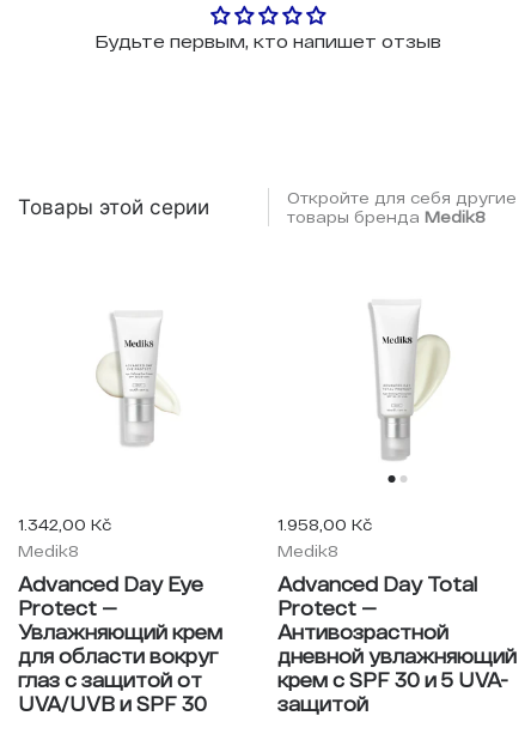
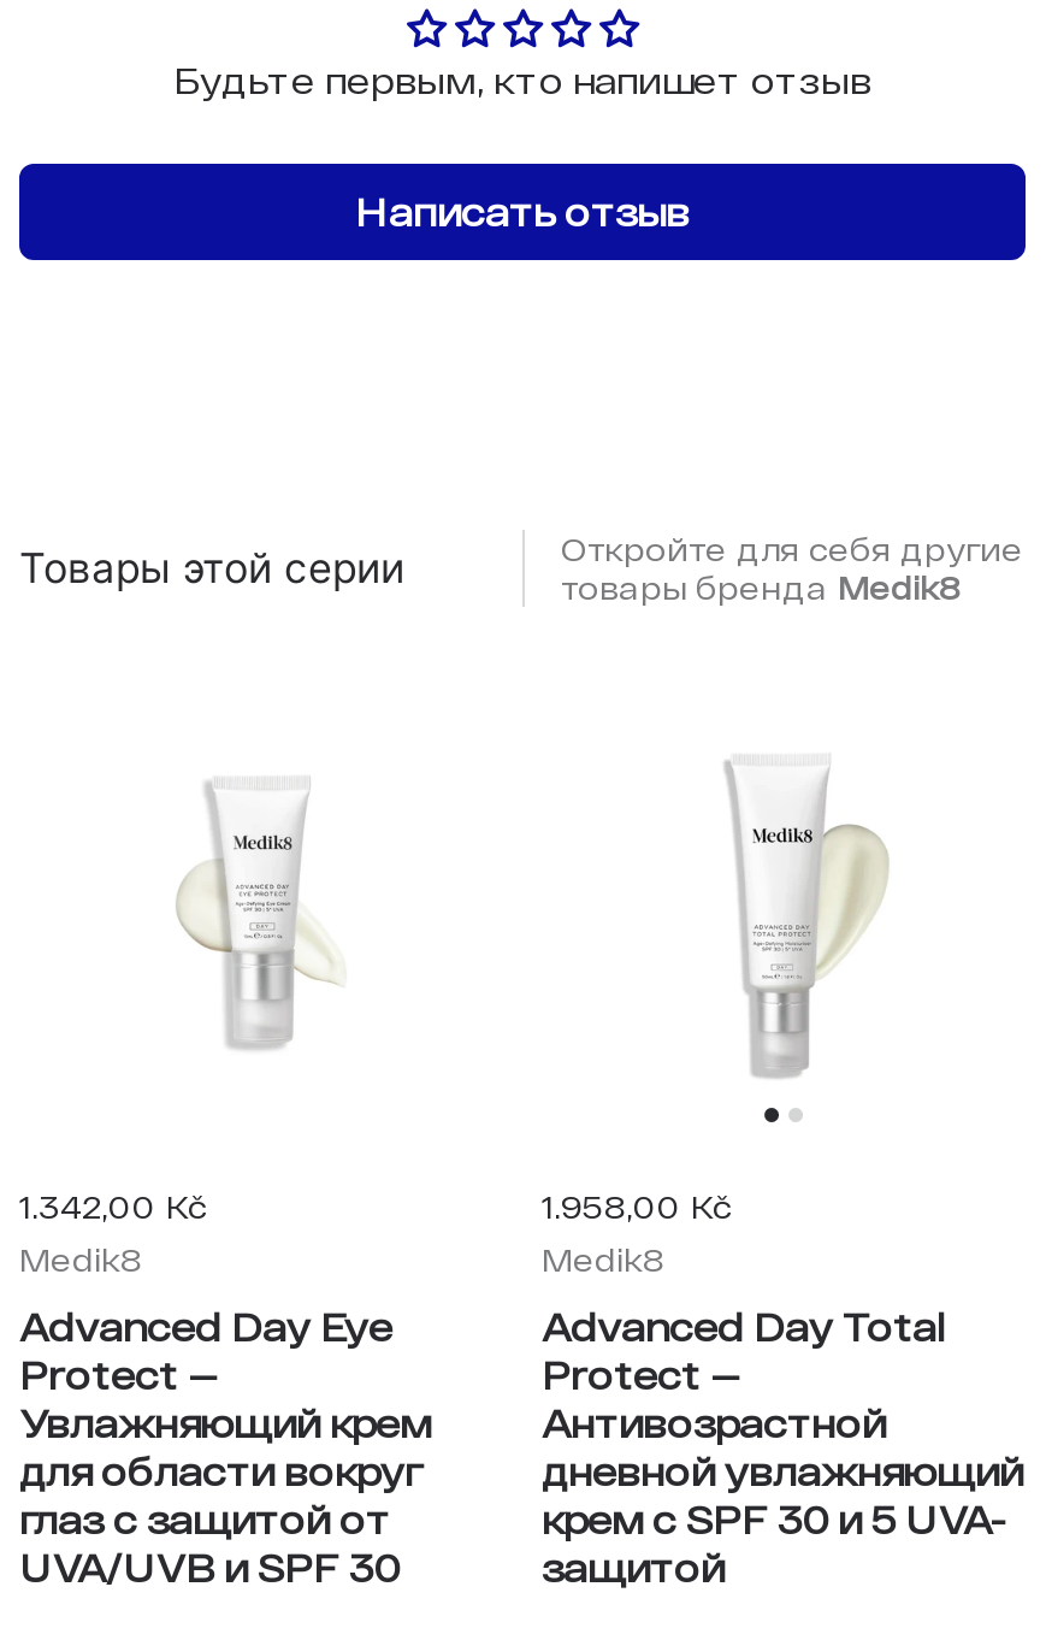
none -> [355,187,690,233] Написать отзыв

